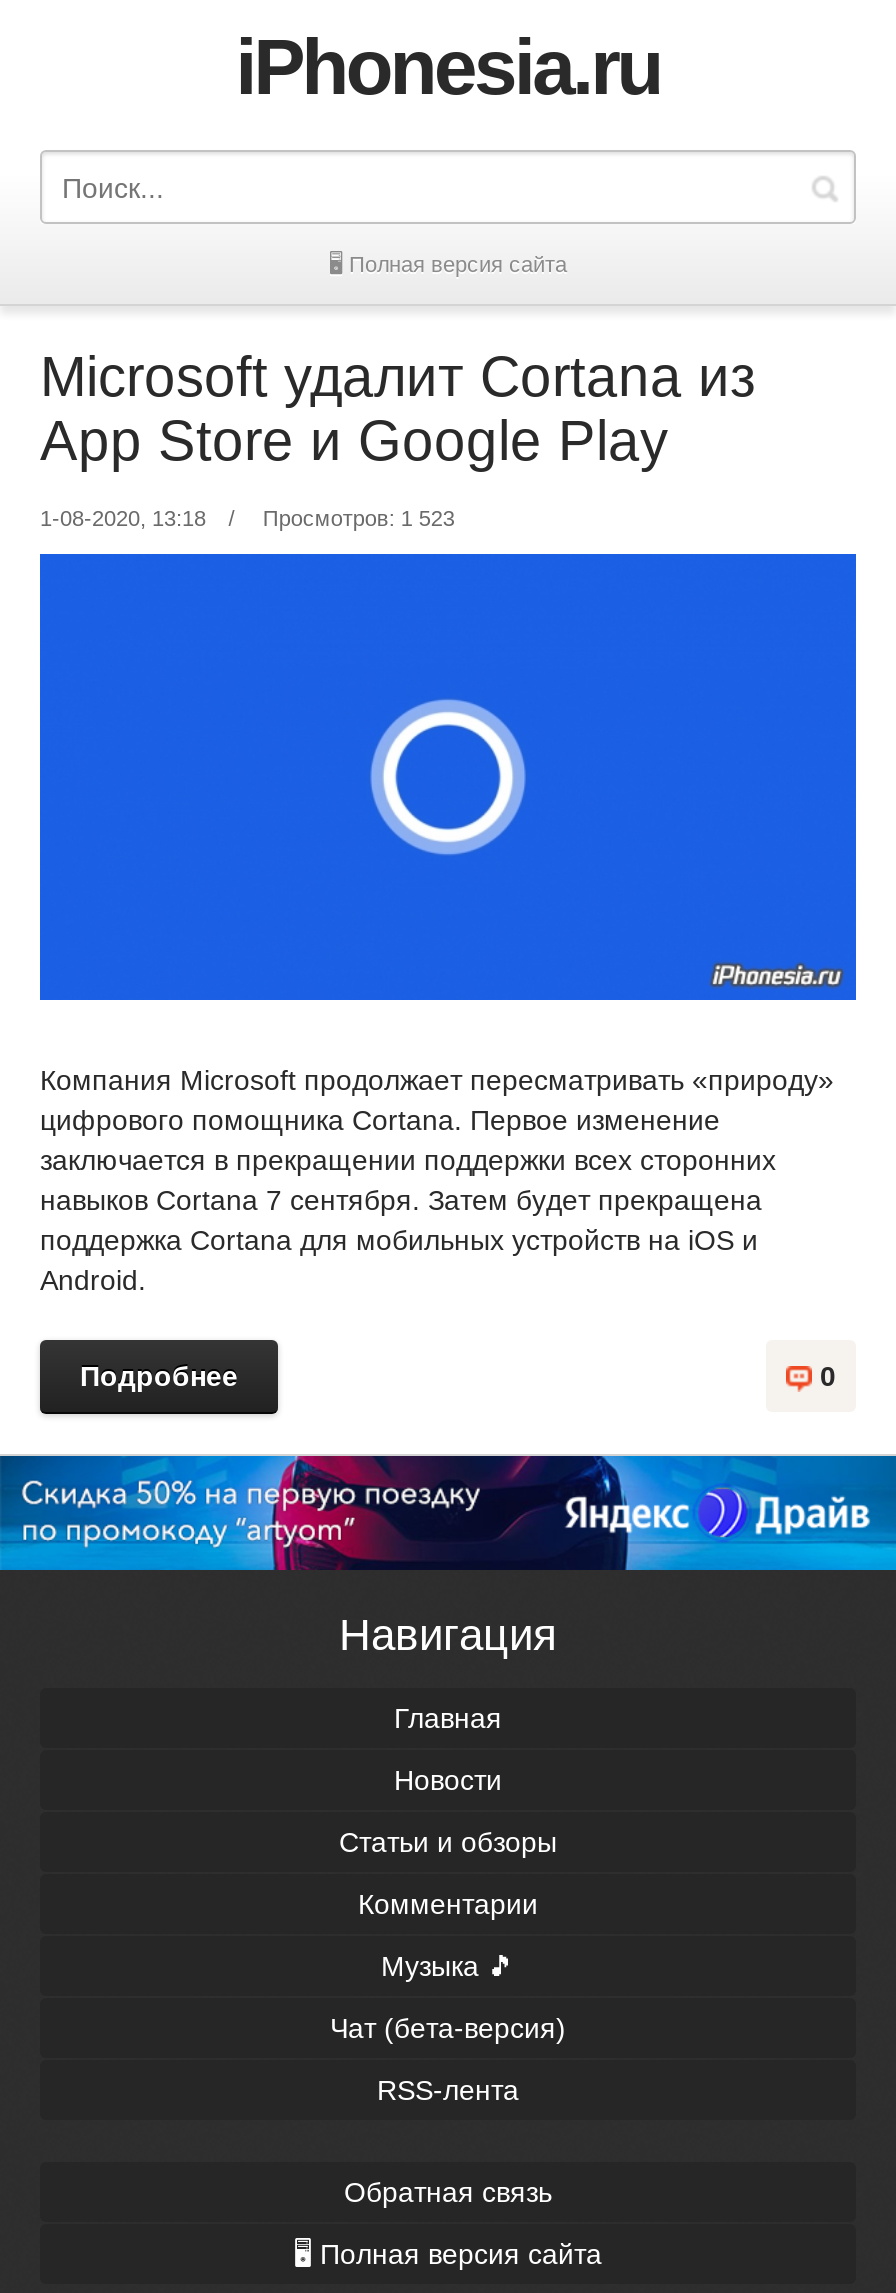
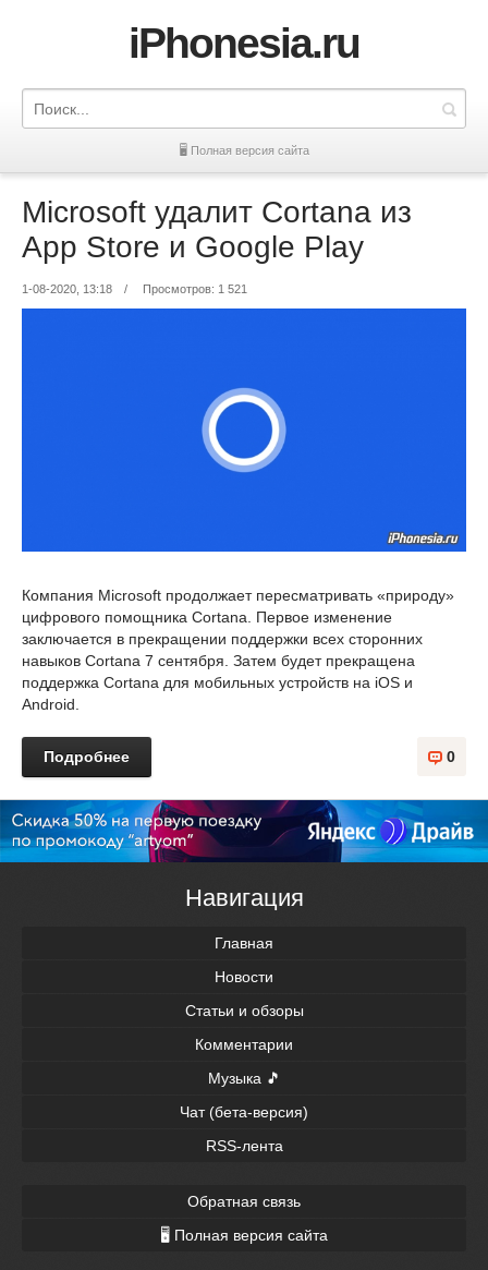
[263,506,455,530] Просмотров: 1 523 -> [143,282,248,295] Просмотров: 1 521

